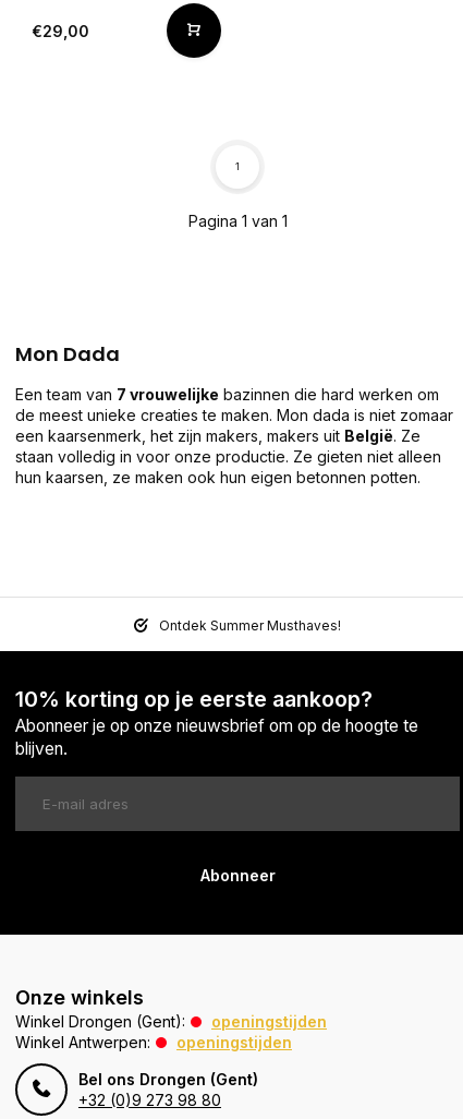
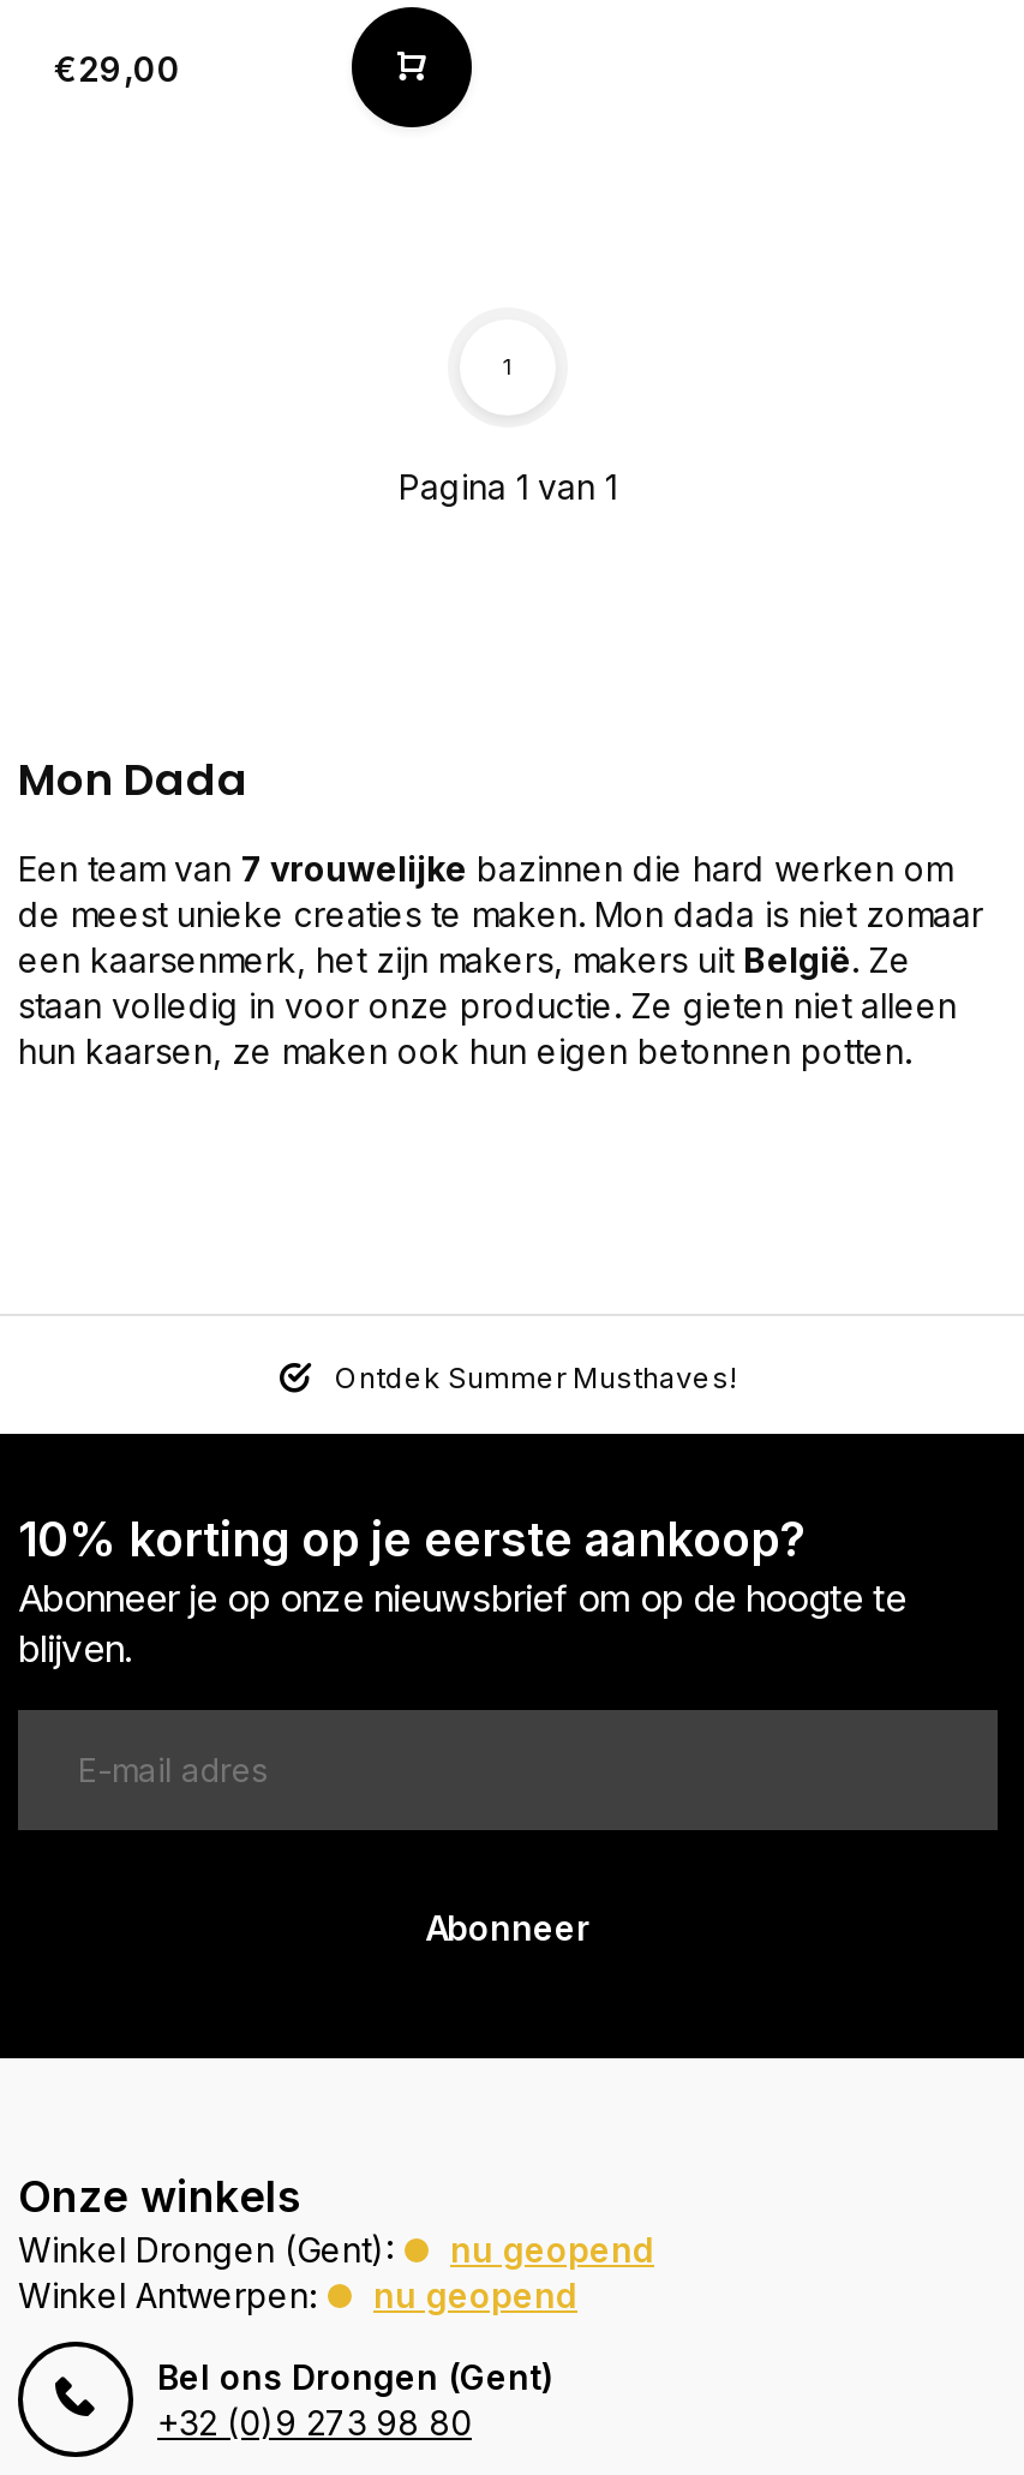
[211,1012,327,1031] openingstijden -> [450,2229,654,2270] nu geopend
[176,1033,292,1051] openingstijden -> [373,2274,577,2315] nu geopend

